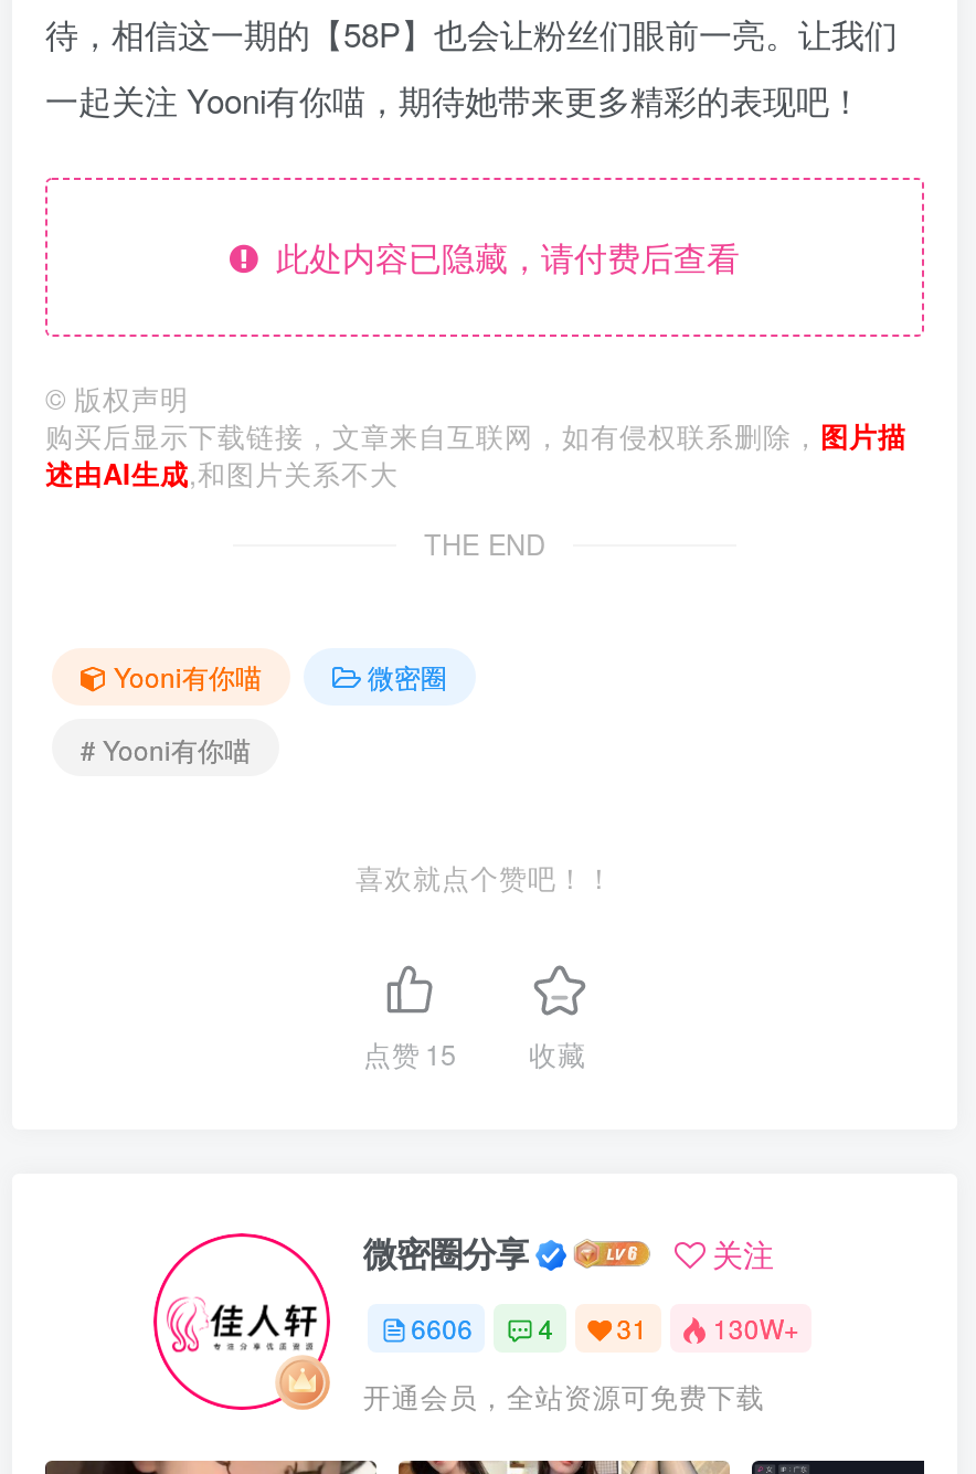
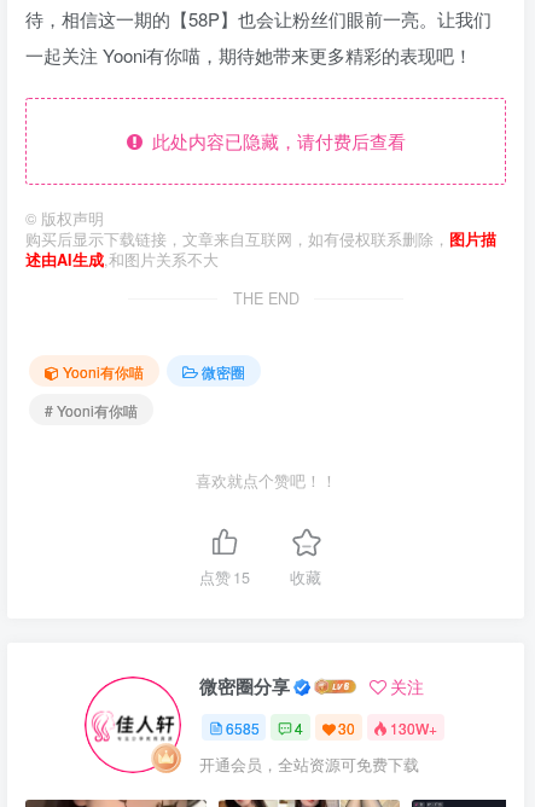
[411,1309,473,1347] 6606 -> [225,717,259,738] 6585
[617,1309,648,1347] 31 -> [338,717,355,738] 30

